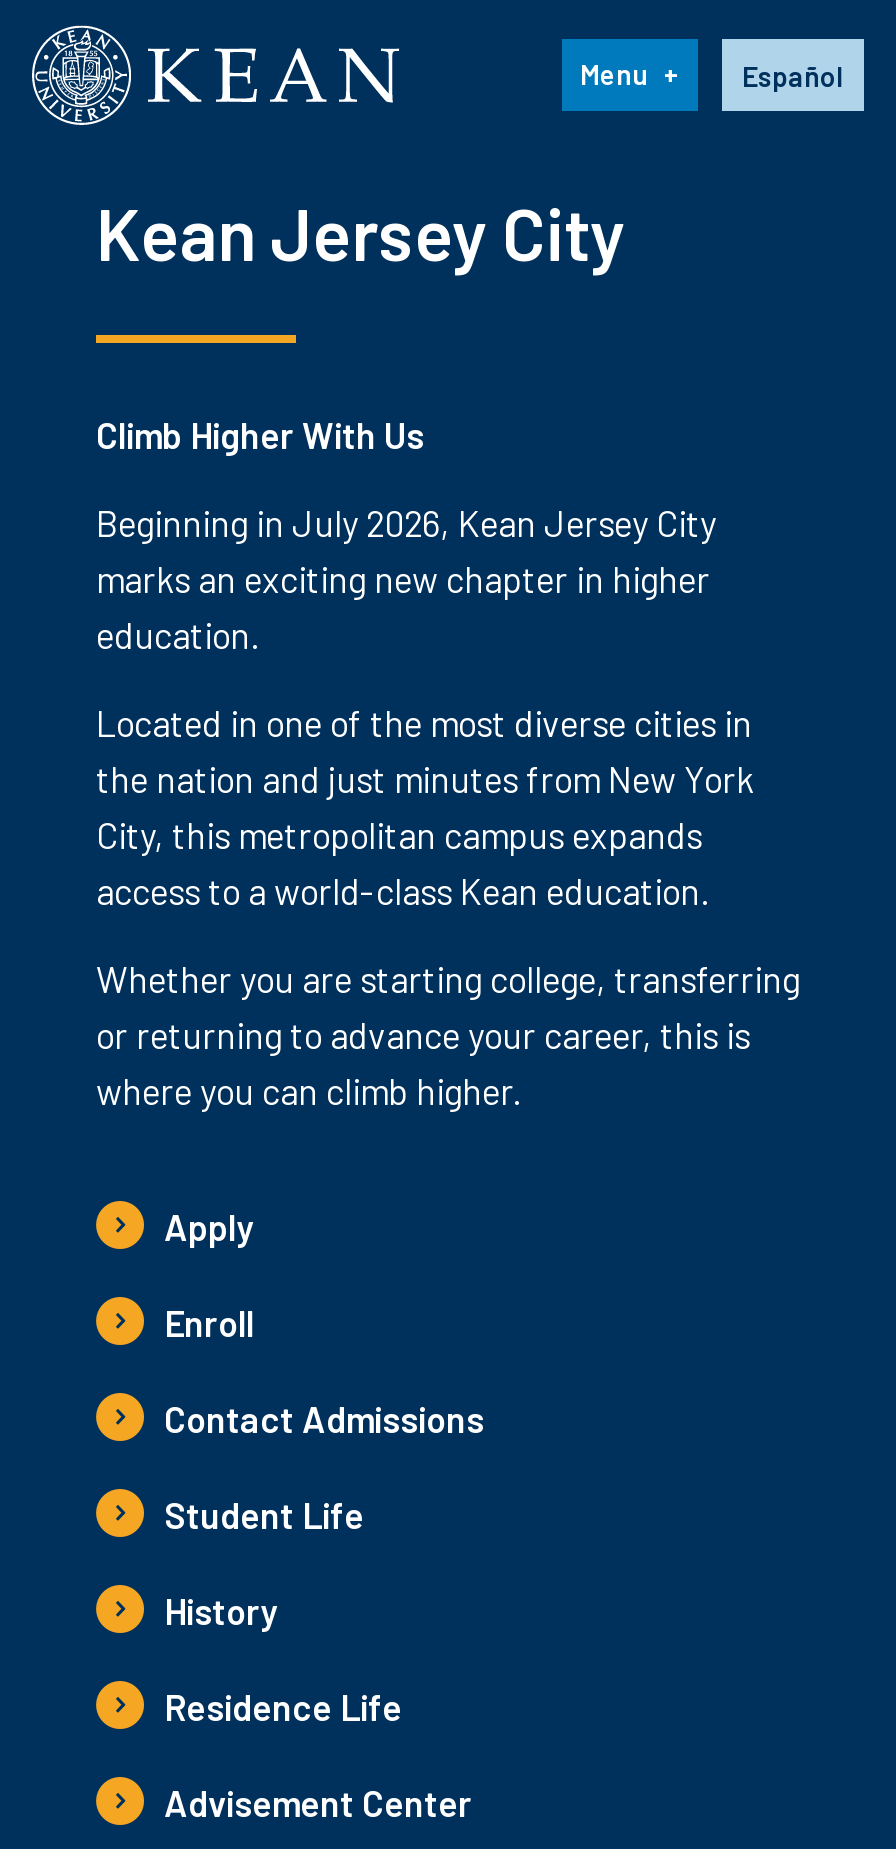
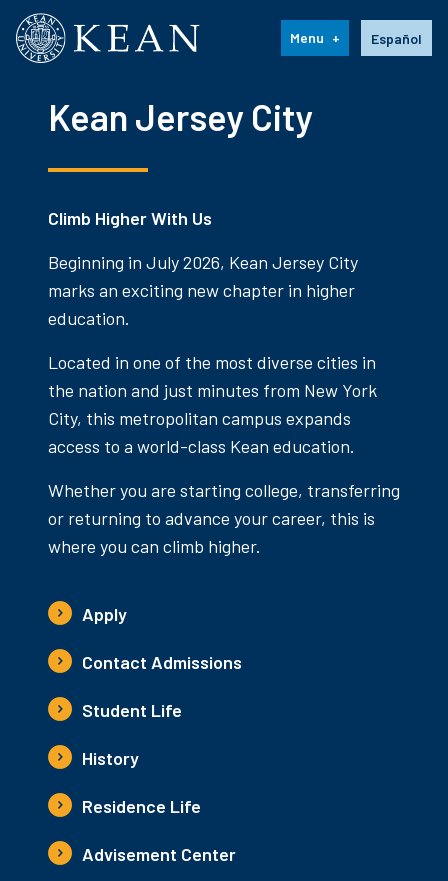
[164,1301,254,1345] Enroll -> none

